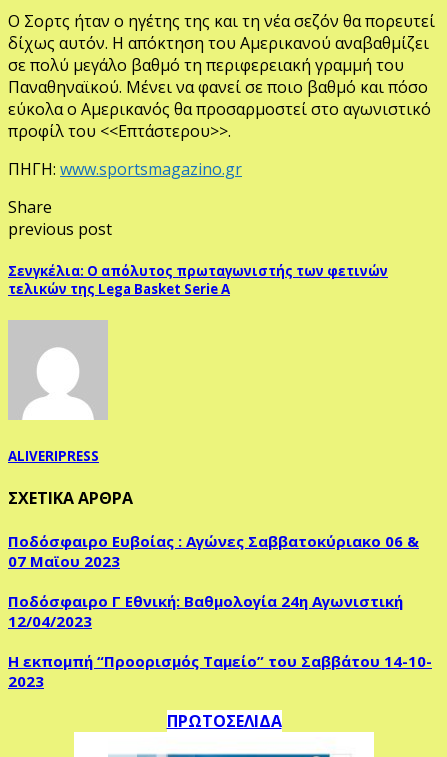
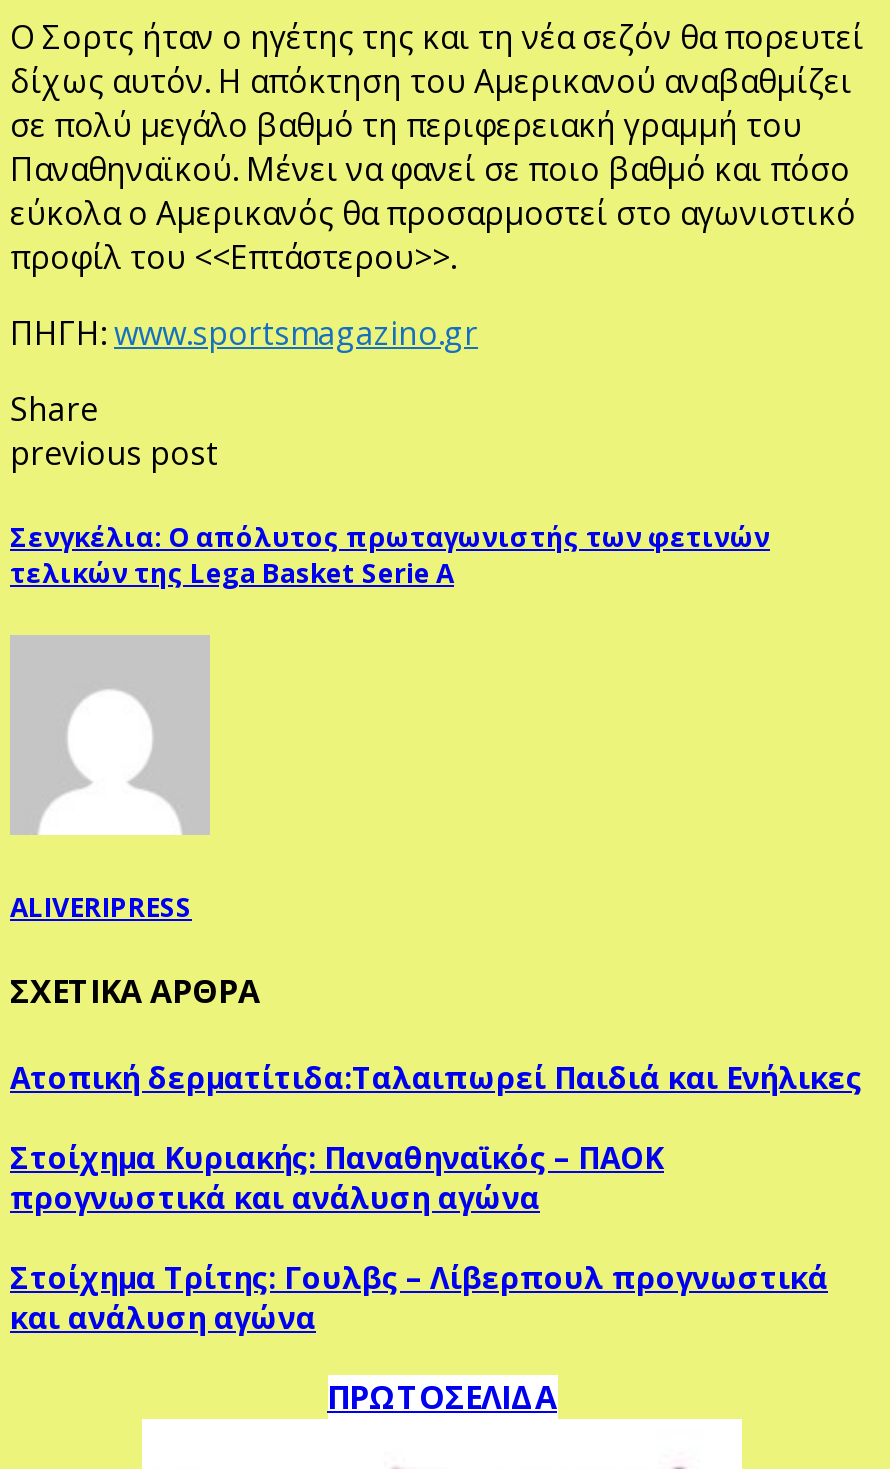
[8,531,419,571] Ποδόσφαιρο Ευβοίας : Αγώνες Σαββατοκύριακο 06 & | 07 Μαϊου 2023 -> [10,1056,862,1096] Ατοπική δερματίτιδα:Ταλαιπωρεί Παιδιά και Ενήλικες
[8,591,403,631] Ποδόσφαιρο Γ Εθνική: Βαθμολογία 24η Αγωνιστική | 12/04/2023 -> [10,1136,664,1216] Στοίχημα Κυριακής: Παναθηναϊκός – ΠΑΟΚ | προγνωστικά και ανάλυση αγώνα
[8,650,432,690] Η εκπομπή “Προορισμός Ταμείο” του Σαββάτου 14-10- | 2023 -> [10,1256,828,1336] Στοίχημα Τρίτης: Γουλβς – Λίβερπουλ προγνωστικά | και ανάλυση αγώνα

